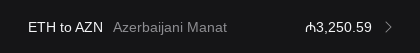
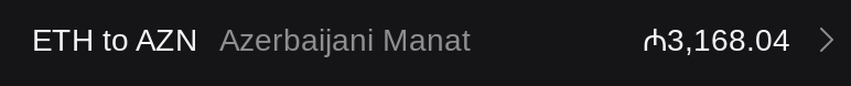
[305,19,372,35] ₼3,250.59 -> [643,22,790,57] ₼3,168.04

